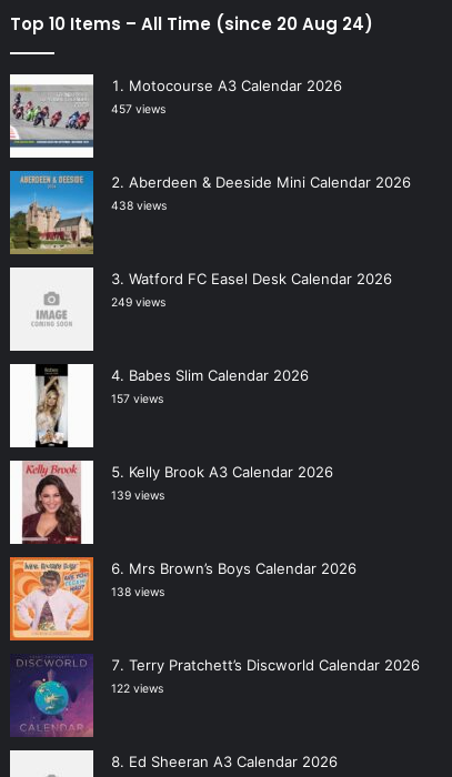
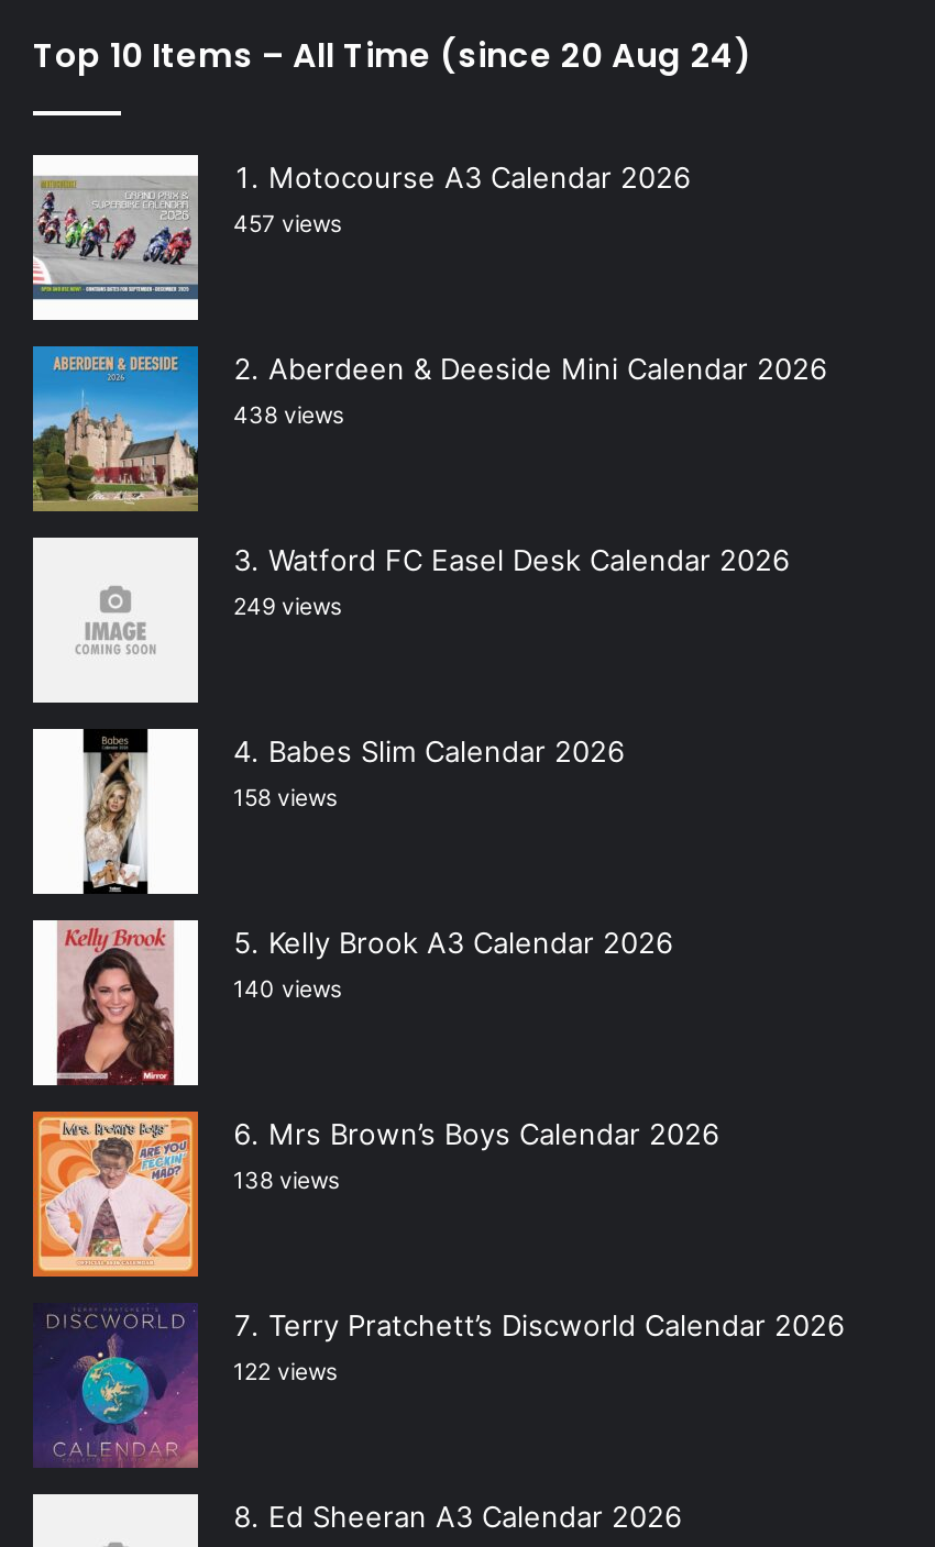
[111,392,163,407] 157 views -> [233,785,337,814] 158 views
[111,489,164,503] 139 views -> [233,976,341,1005] 140 views

